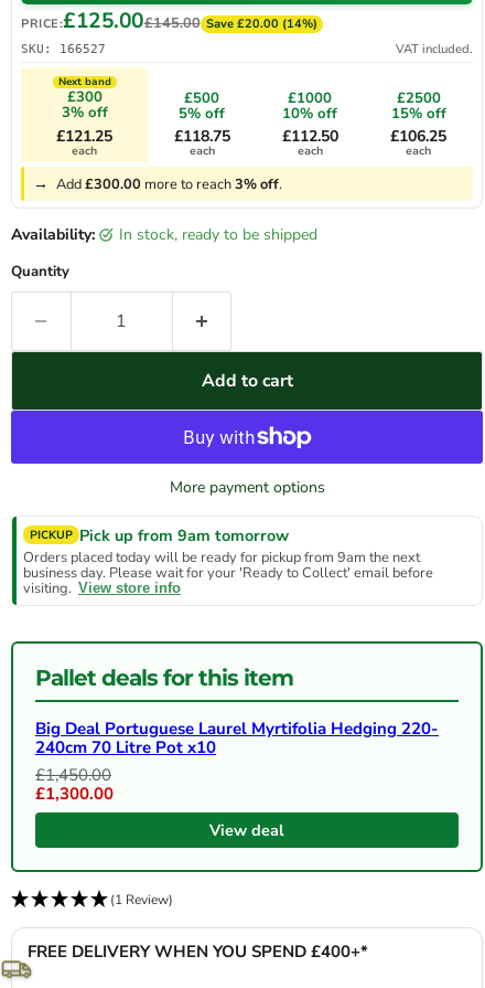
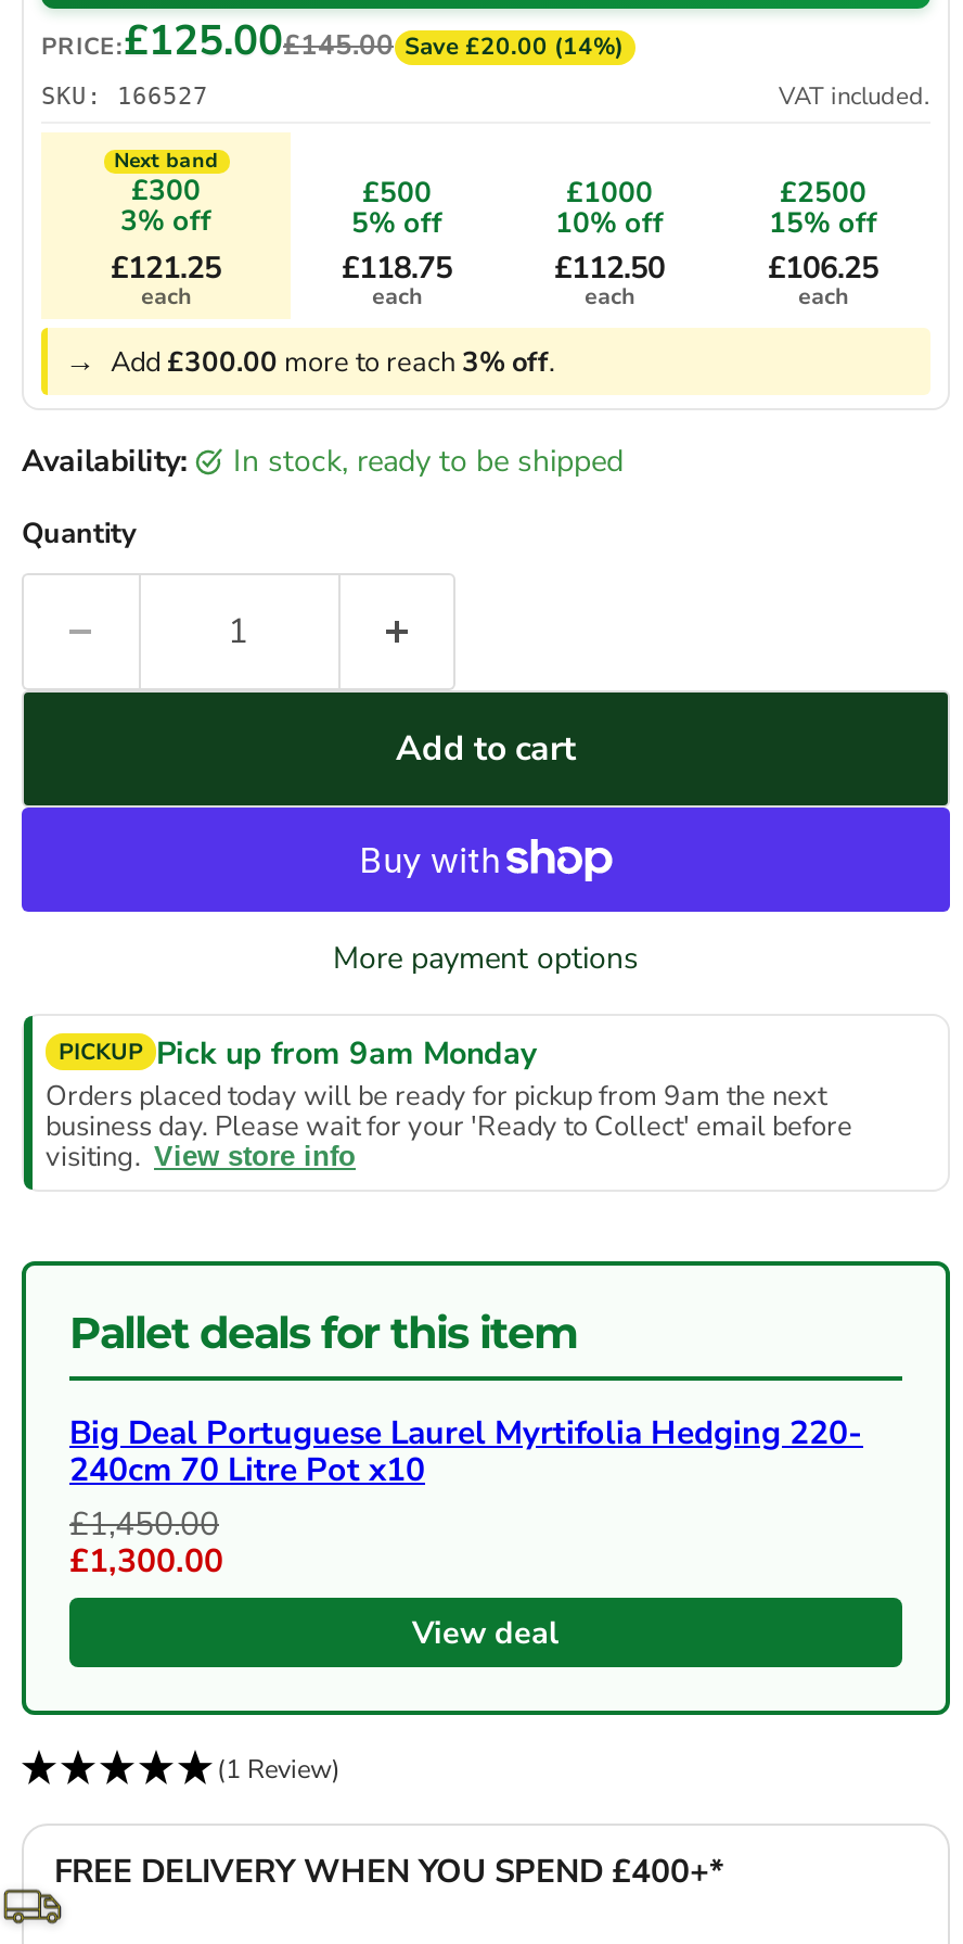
[30,524,289,546] PICKUP Pick up from 9am tomorrow -> [59,1031,538,1074] PICKUP Pick up from 9am Monday

